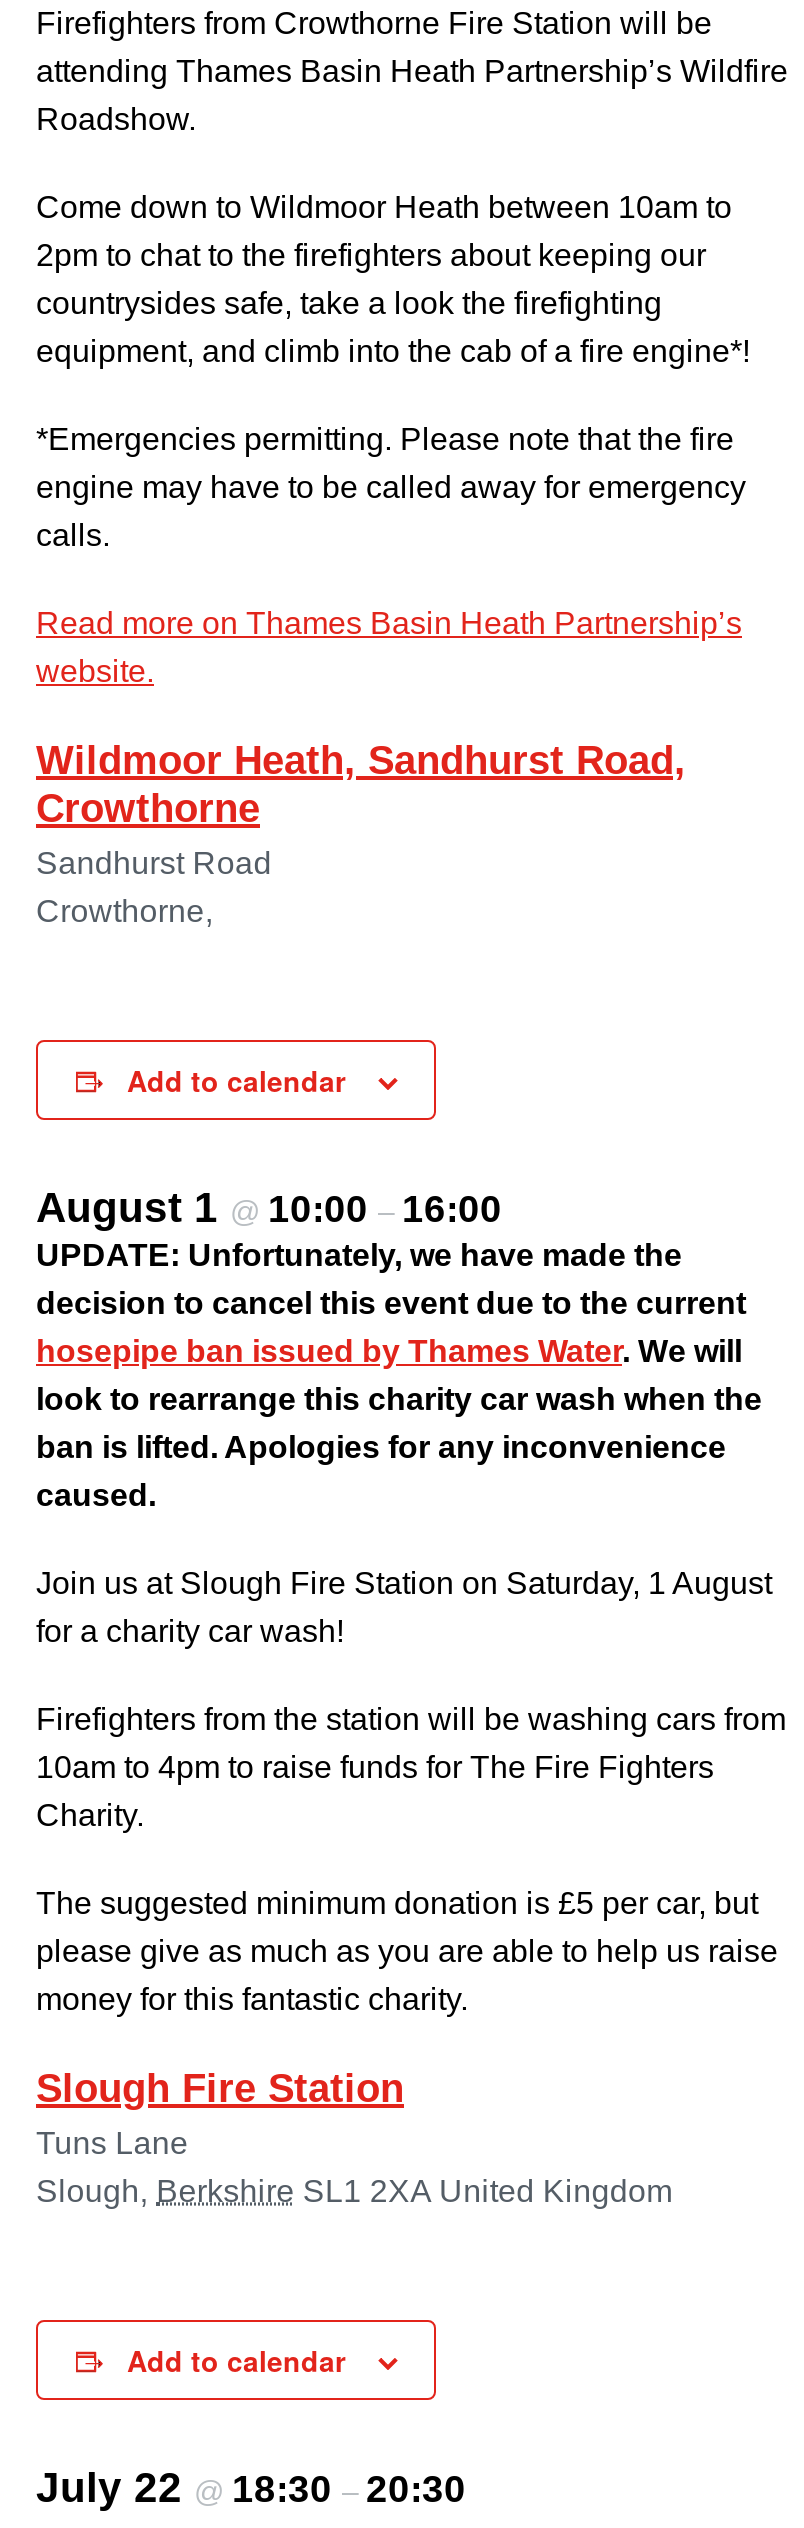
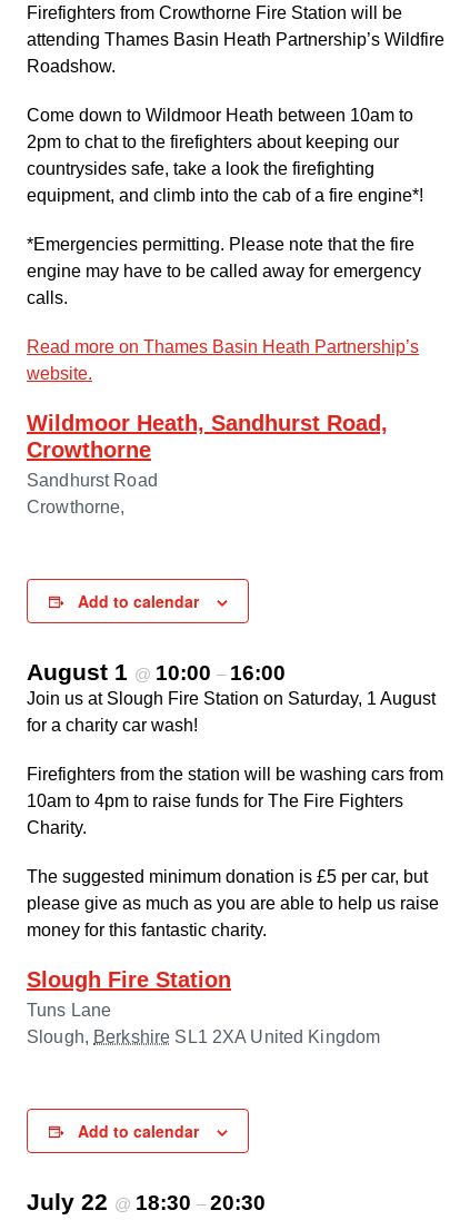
[36,1238,762,1512] UPDATE: Unfortunately, we have made the | decision to cancel this event due to the current | hosepipe ban issued by Thames Water. We will | look to rearrange this charity car wash when the | ban is lifted. Apologies for any inconvenience | caused. -> none

